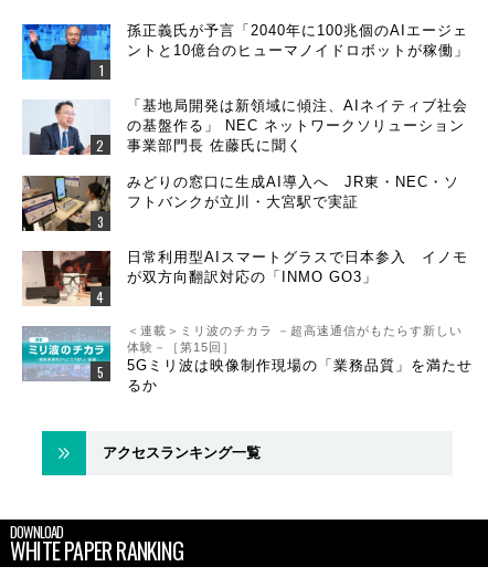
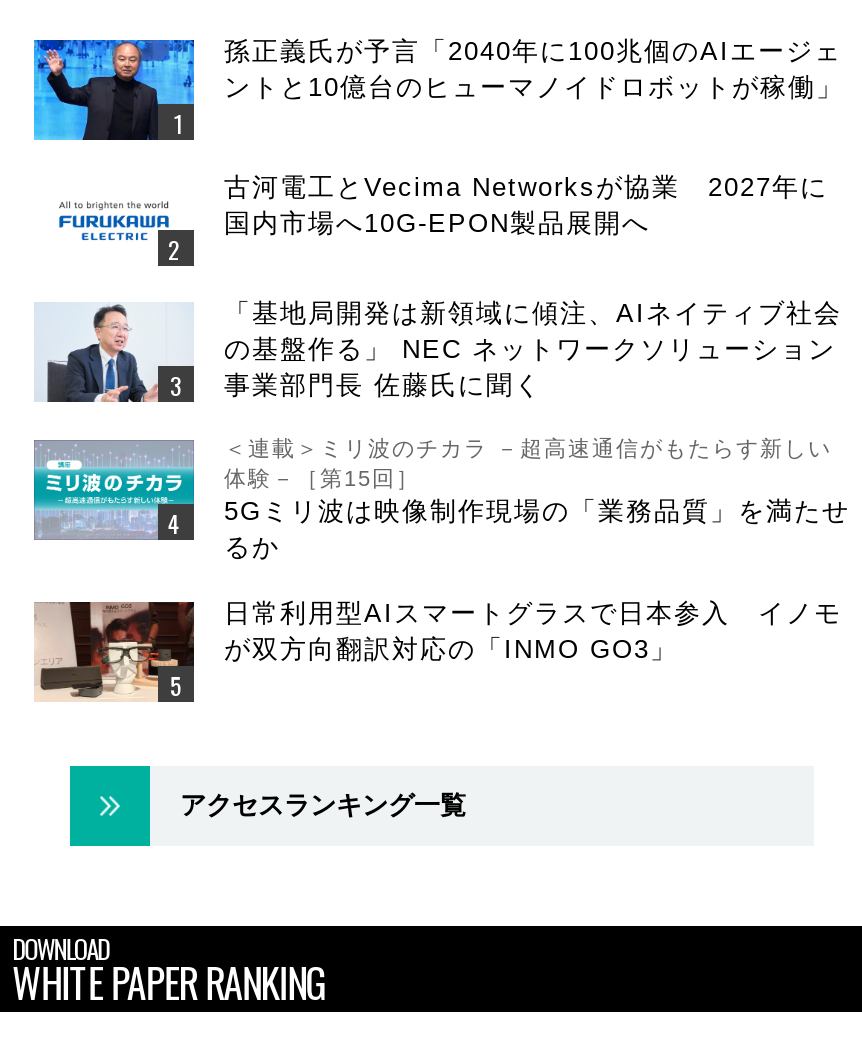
none -> [224,172,828,238] 古河電工とVecima Networksが協業 2027年に | 国内市場へ10G-EPON製品展開へ
moved [25,97,468,157] -> [40,298,842,407]: [image] | 「基地局開発は新領域に傾注、AIネイティブ社会 | の基盤作る」 NEC ネットワークソリューション | 事業部門長 佐藤氏に聞く
[21,176,112,232] [image] -> [38,179,192,267] [image]
[127,173,459,209] みどりの窓口に生成AI導入へ JR東・NEC・ソ | フトバンクが立川・大宮駅で実証 -> none
moved [22,248,468,306] -> [34,598,842,703]: [image] | 日常利用型AIスマートグラスで日本参入 イノモ | が双方向翻訳対応の「INMO GO3」
moved [21,323,473,393] -> [32,436,850,562]: [image] | ＜連載＞ミリ波のチカラ －超高速通信がもたらす新しい | 体験－［第15回］ | 5Gミリ波は映像制作現場の「業務品質」を満たせ | るか

